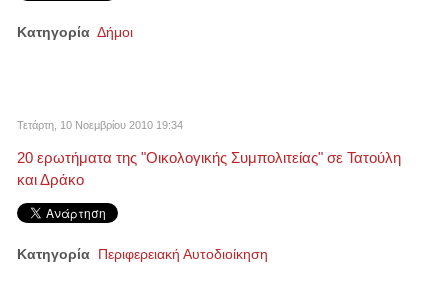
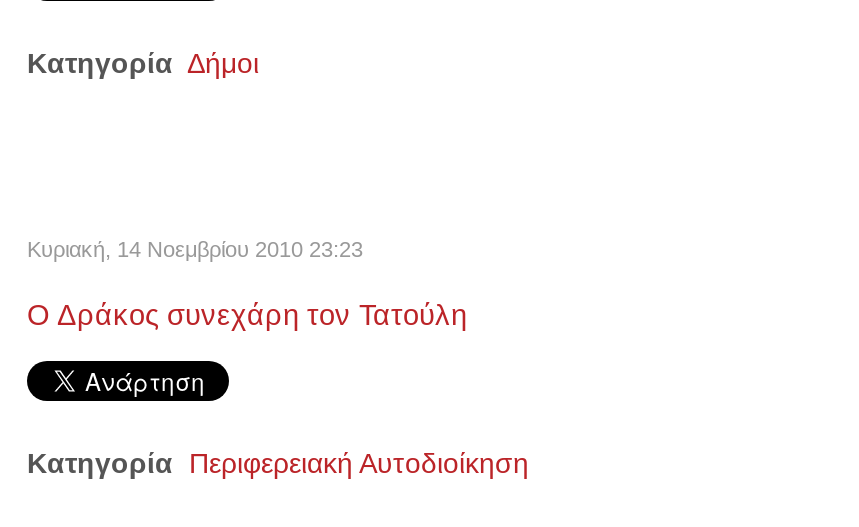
[17,119,183,131] Τετάρτη, 10 Νοεμβρίου 2010 19:34 -> [27,238,363,262] Κυριακή, 14 Νοεμβρίου 2010 23:23
[17,150,401,188] 20 ερωτήματα της "Οικολογικής Συμπολιτείας" σε Τατούλη | και Δράκο -> [27,300,467,332] Ο Δράκος συνεχάρη τον Τατούλη

